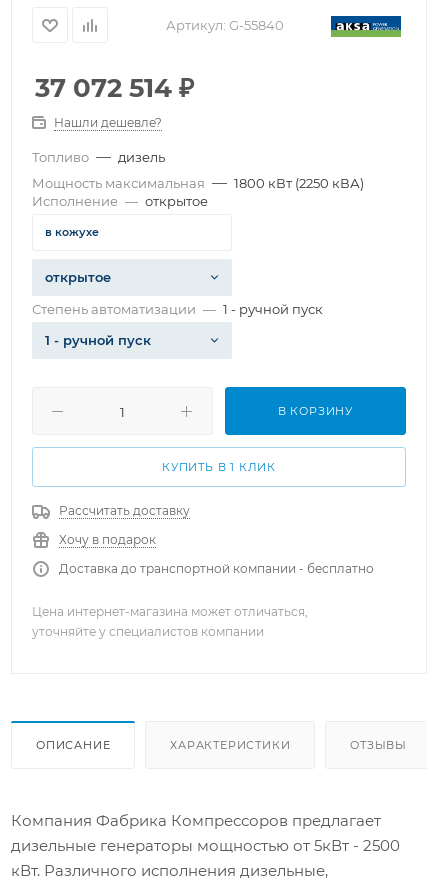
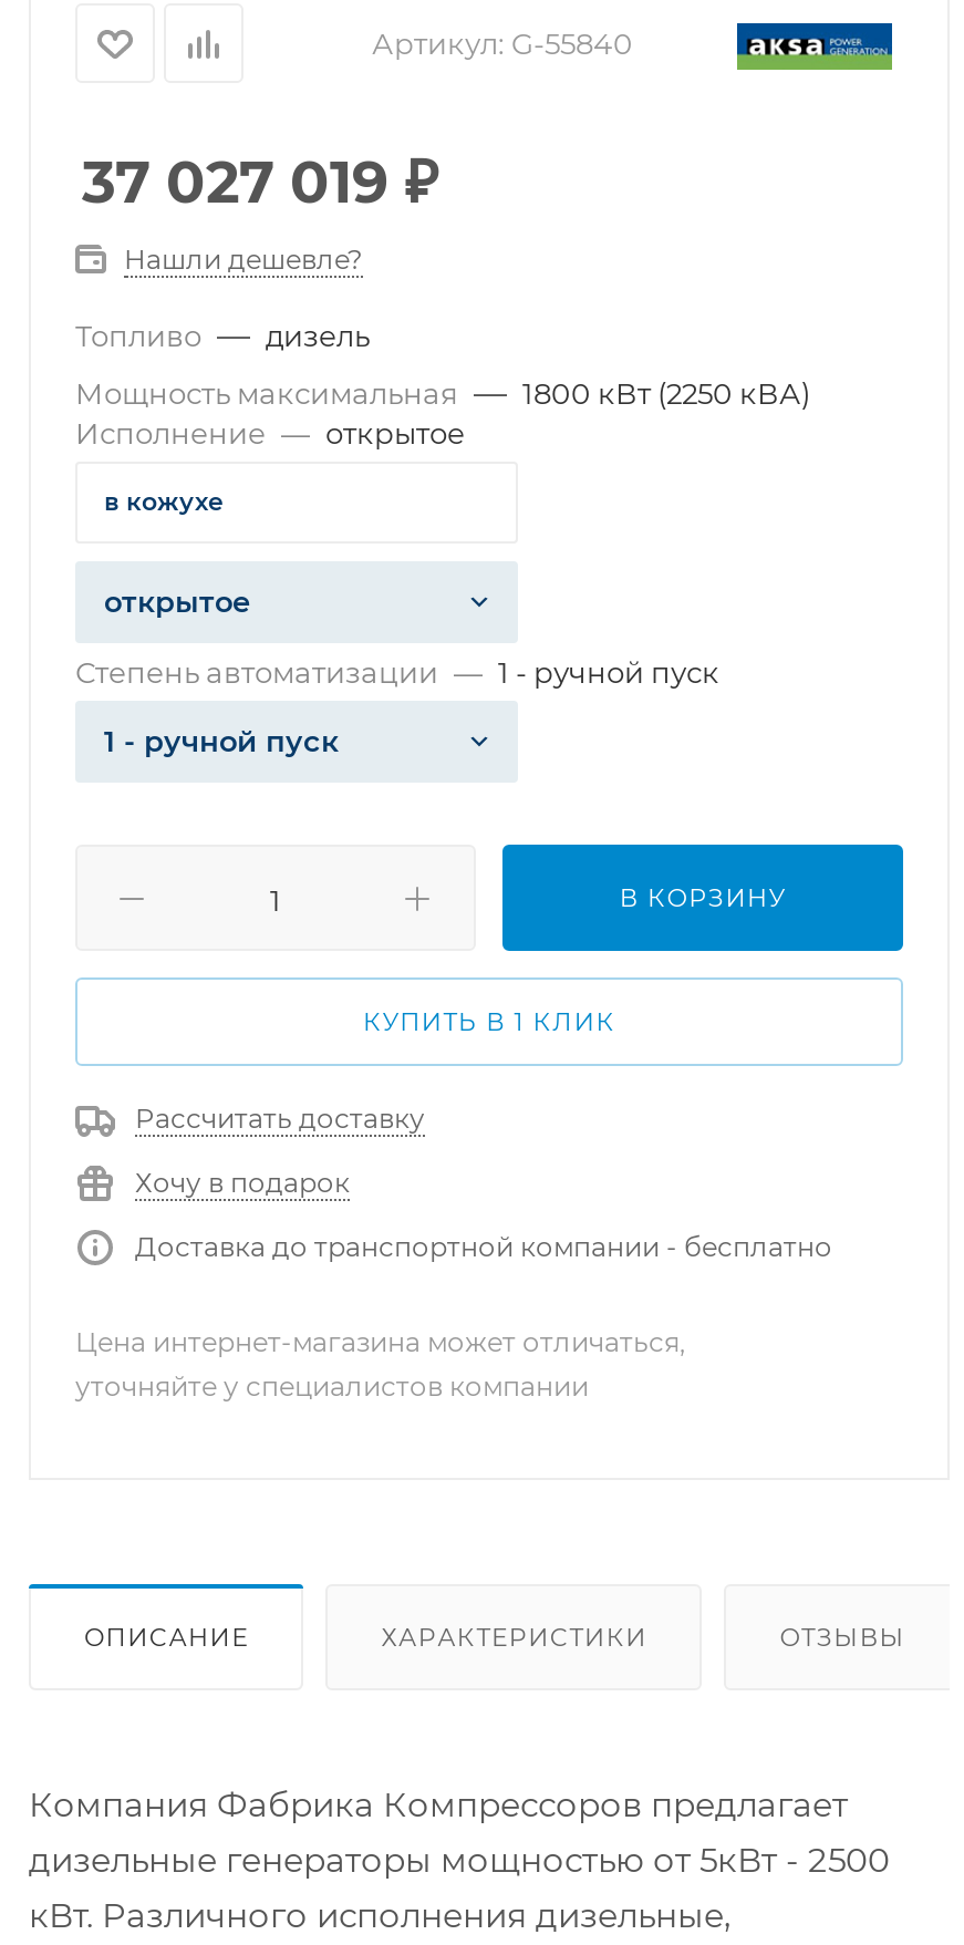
[35,72,194,104] 37 072 514 ₽ -> [82,147,438,218] 37 027 019 ₽

